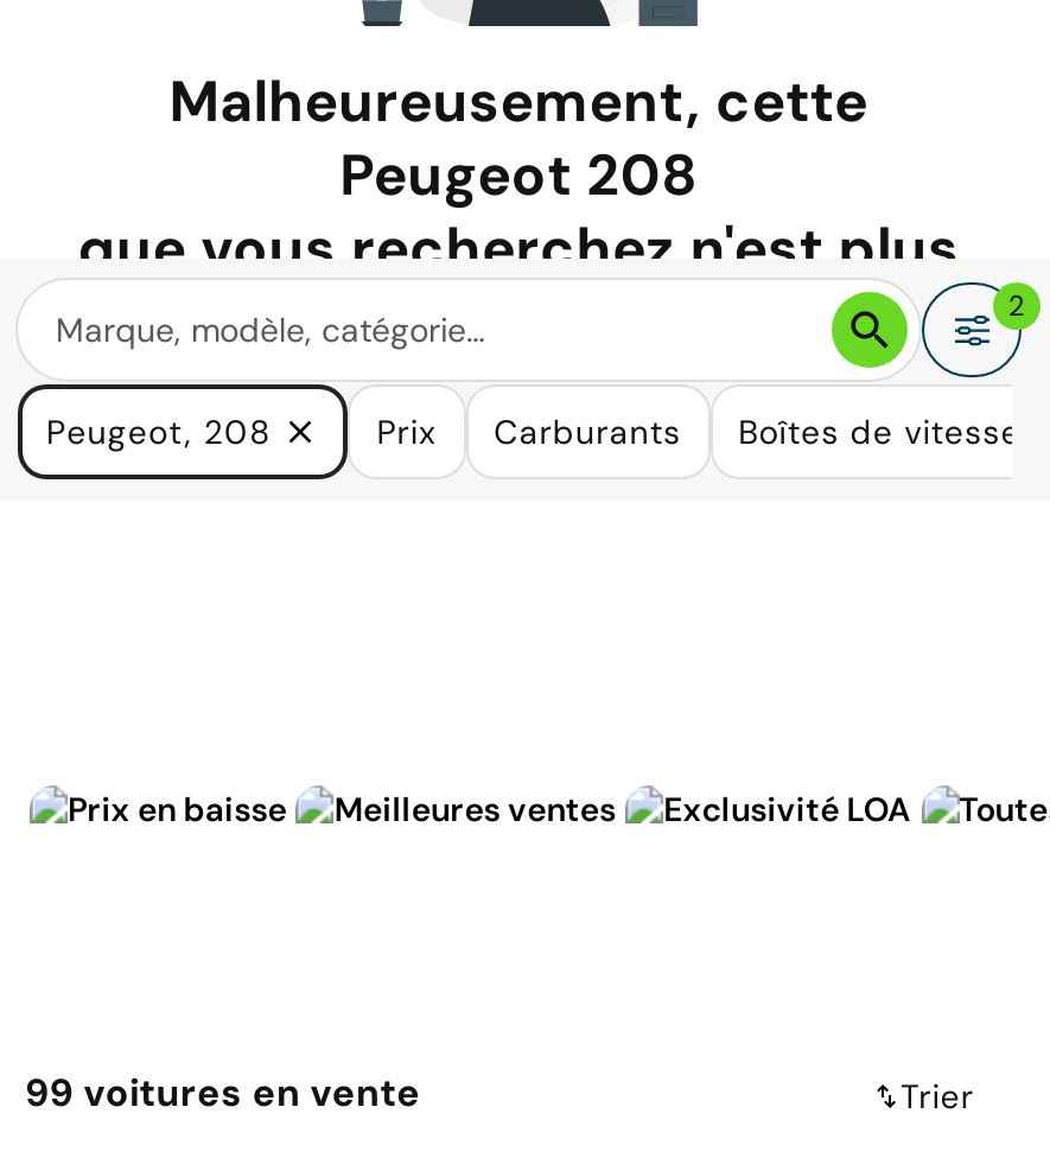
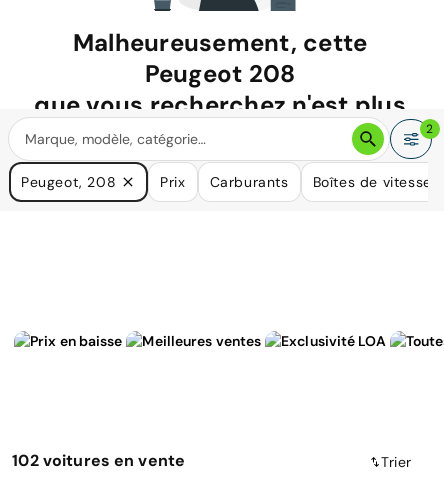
[25,1069,421,1118] 99 voitures en vente -> [12,450,185,471] 102 voitures en vente

